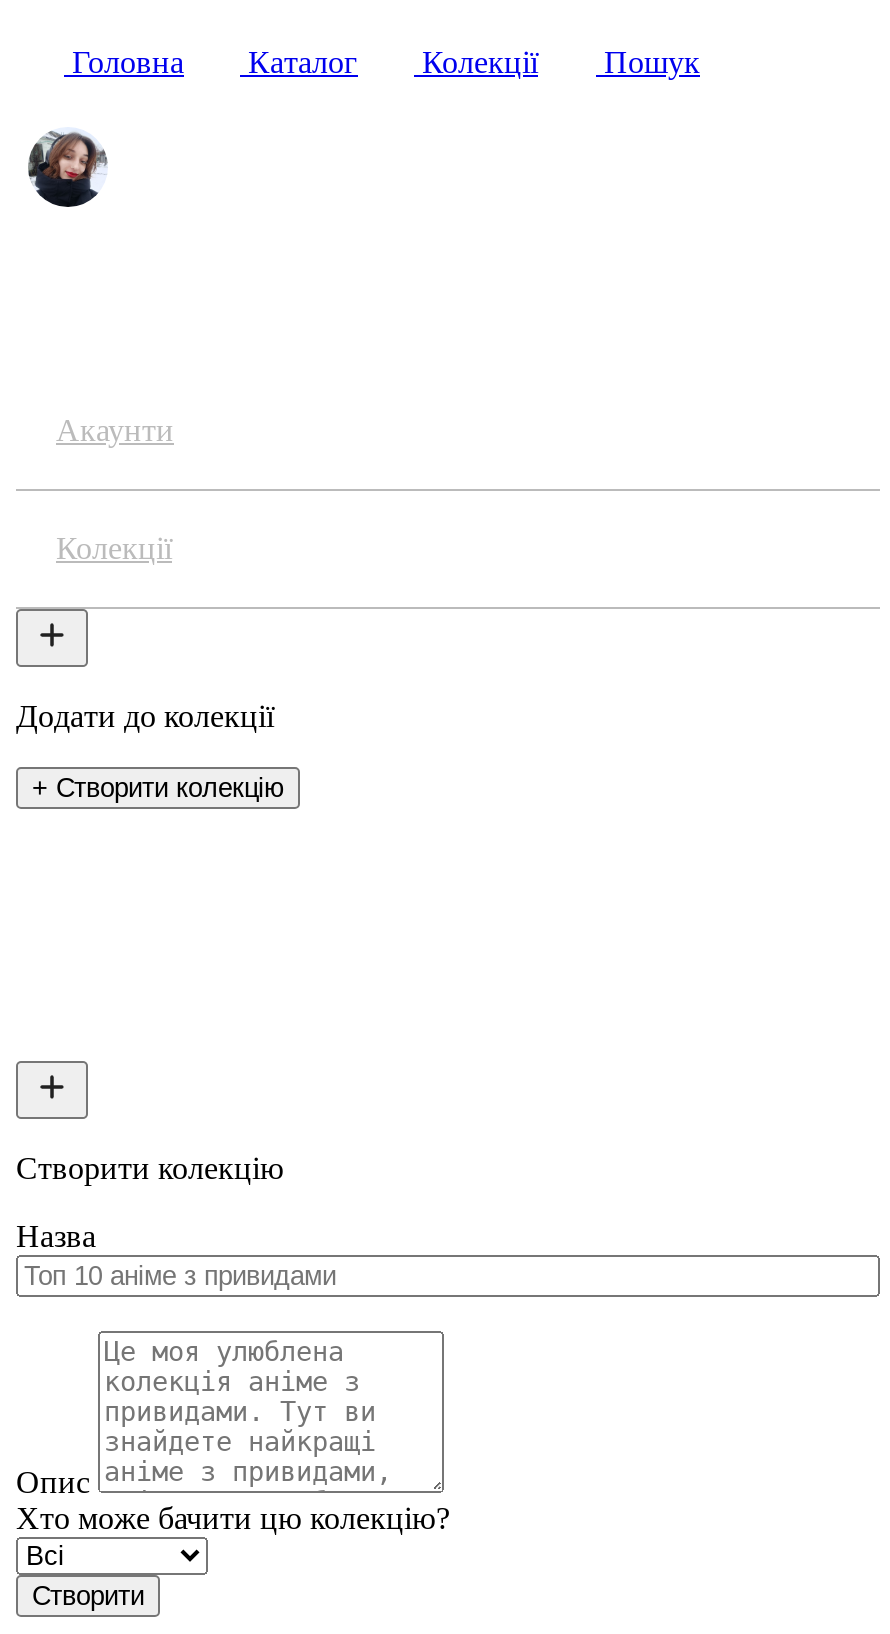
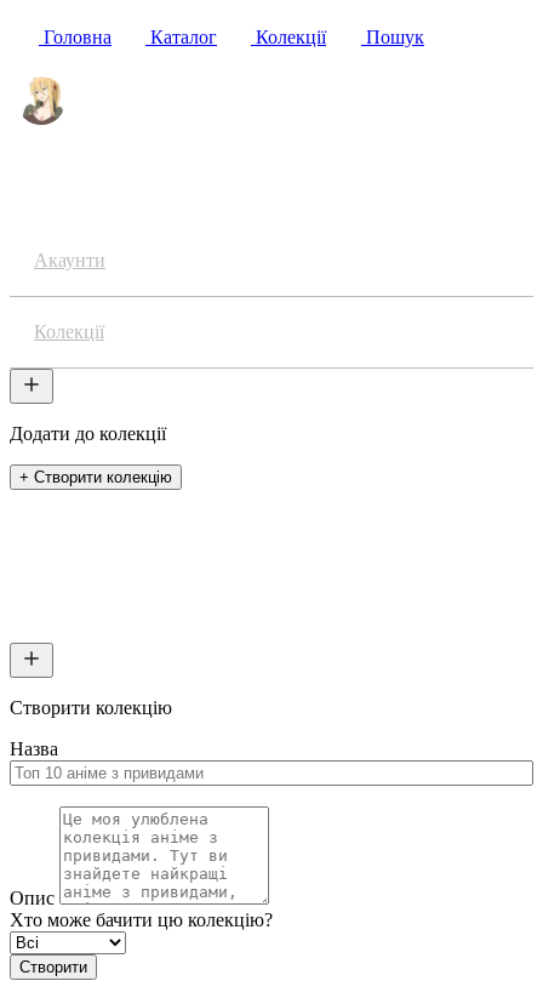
[26,127,110,209] [image] -> [17,75,65,126] [image]

